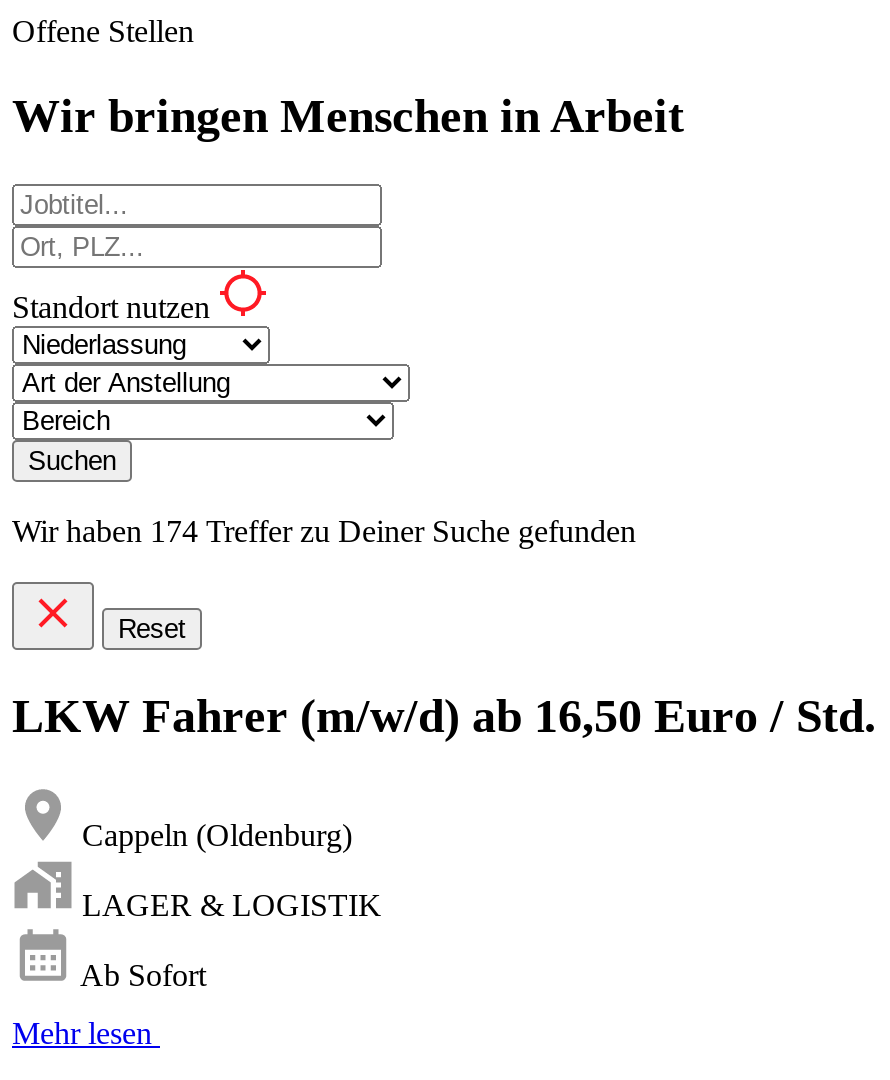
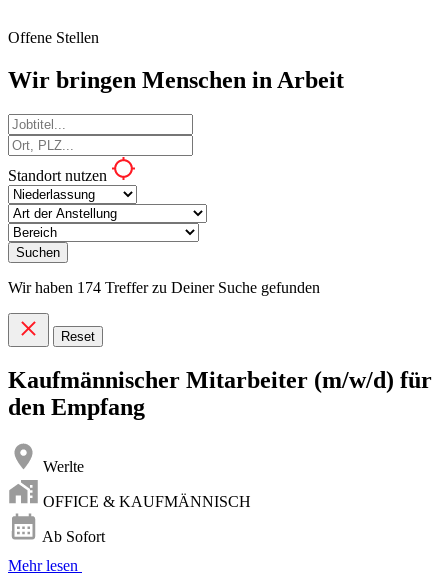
[12,690,876,742] LKW Fahrer (m/w/d) ab 16,50 Euro / Std. -> [8,367,432,420] Kaufmännischer Mitarbeiter (m/w/d) für | den Empfang
[74,818,352,852] Cappeln (Oldenburg) -> [39,458,84,475] Werlte
[74,888,382,922] LAGER & LOGISTIK -> [39,493,251,510] OFFICE & KAUFMÄNNISCH

